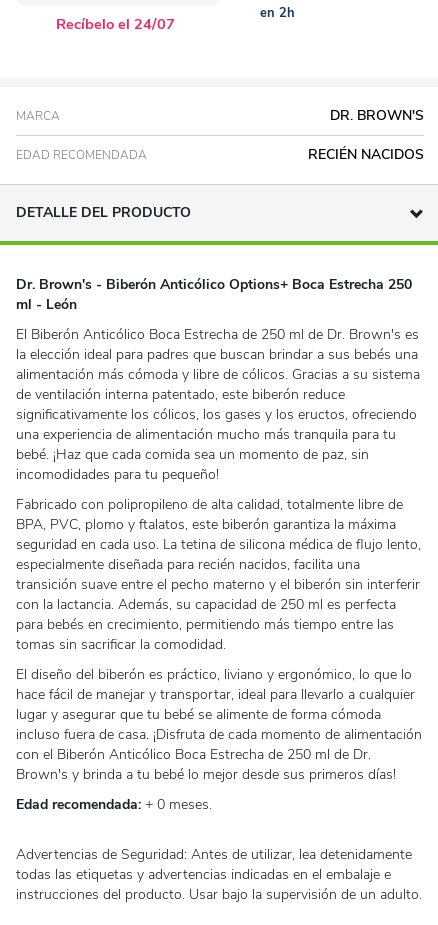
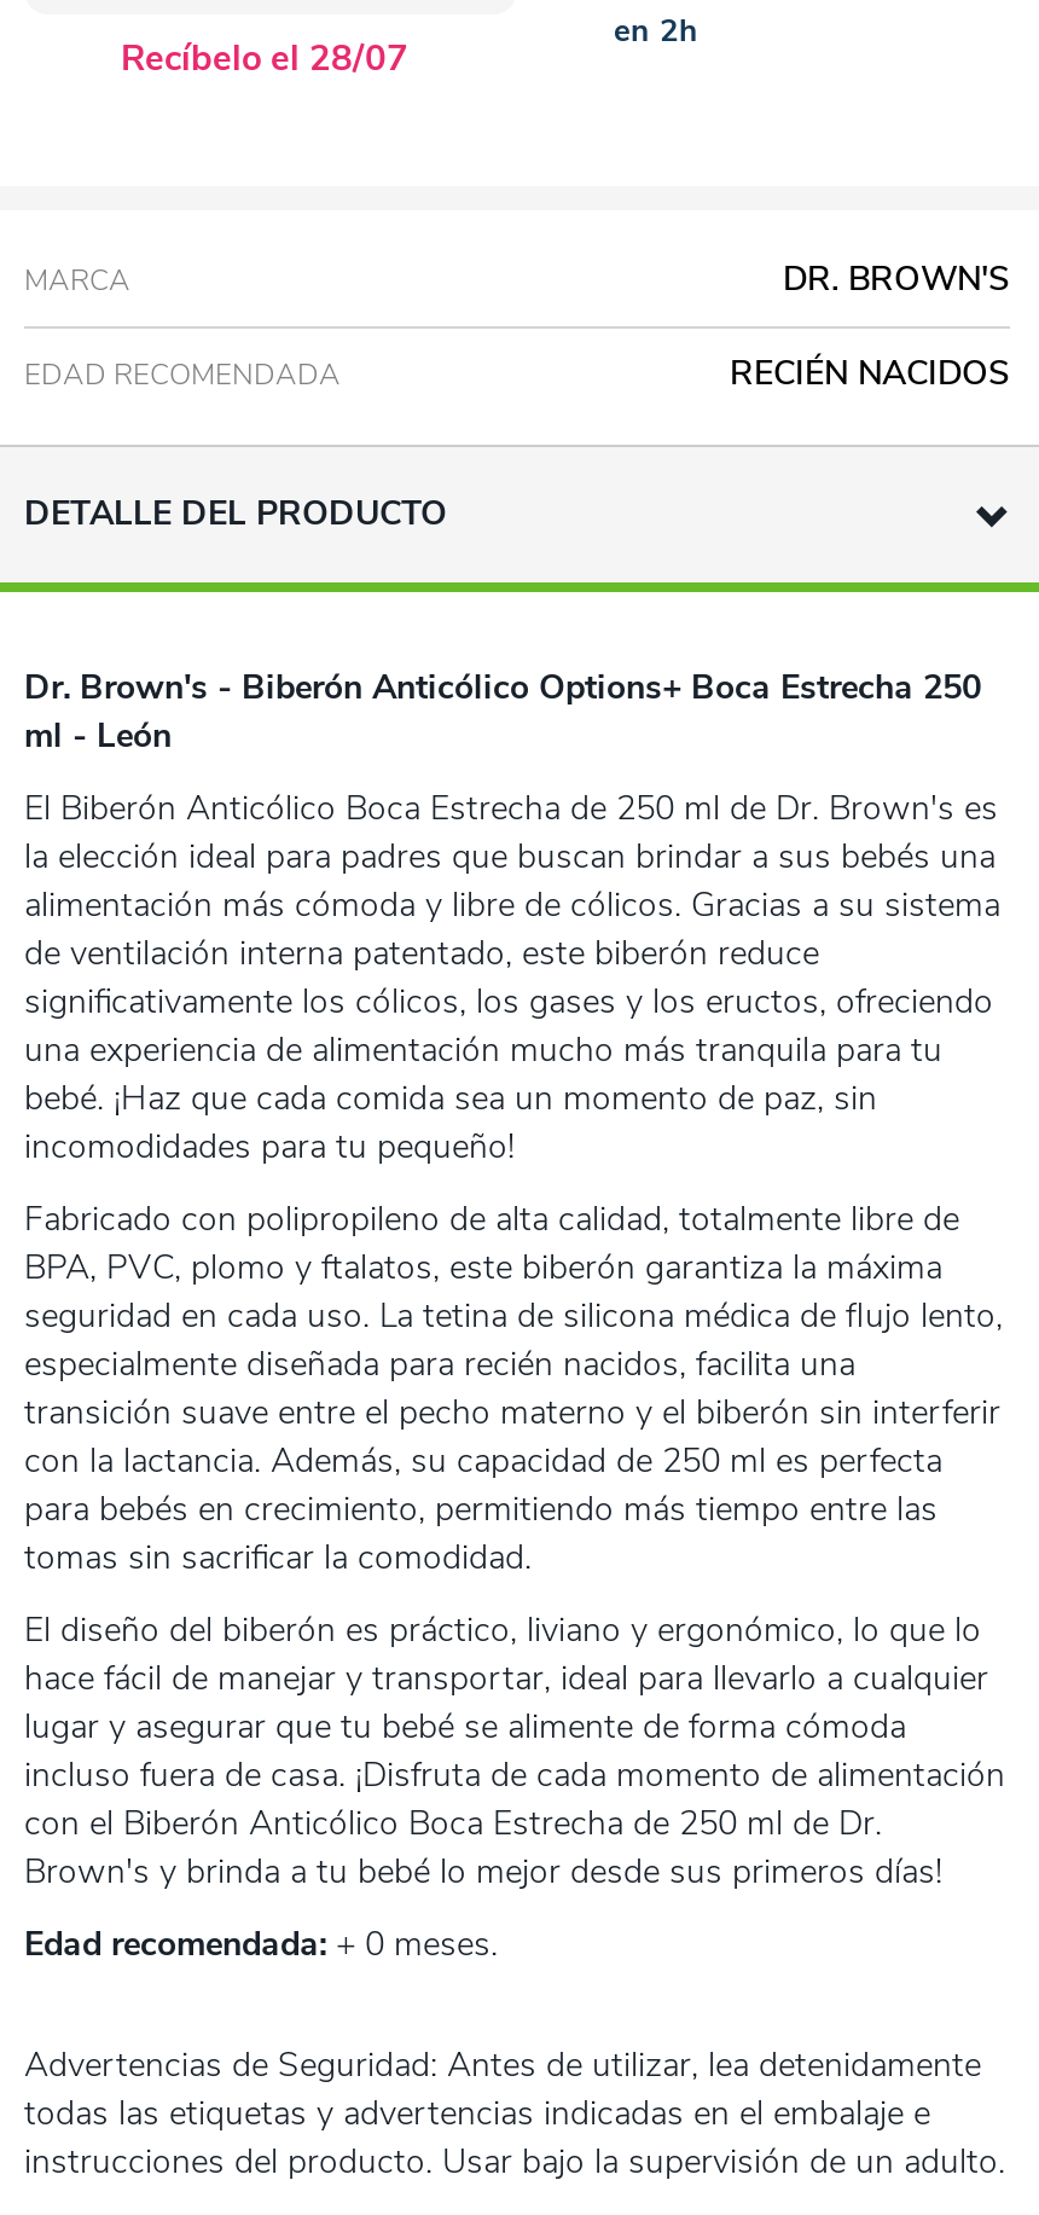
[56,14,175,34] Recíbelo el 24/07 -> [121,34,408,82] Recíbelo el 28/07

